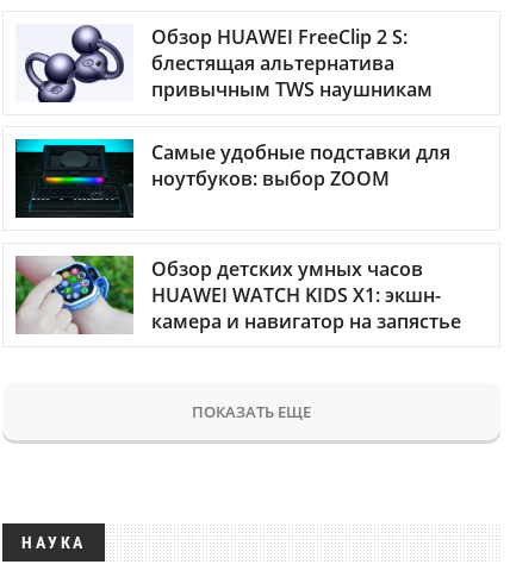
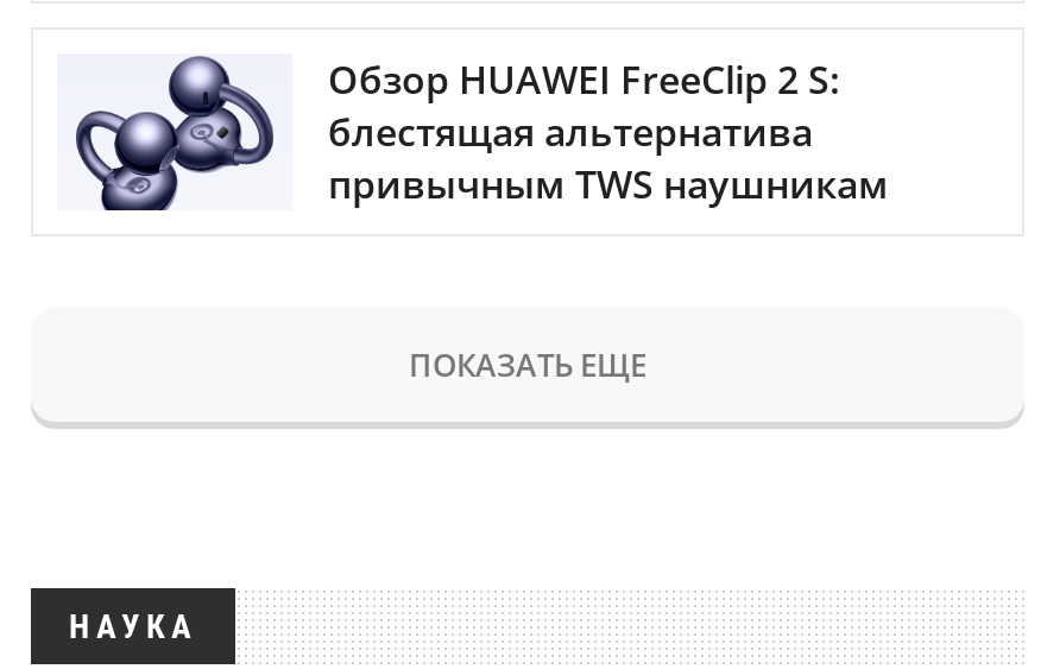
[14,138,461,334] [image] | Самые удобные подставки для | ноутбуков: выбор ZOOM | Обзор детских умных часов | HUAWEI WATCH KIDS X1: экшн- | камера и навигатор на запястье -> none
[14,255,135,335] [image] -> none

